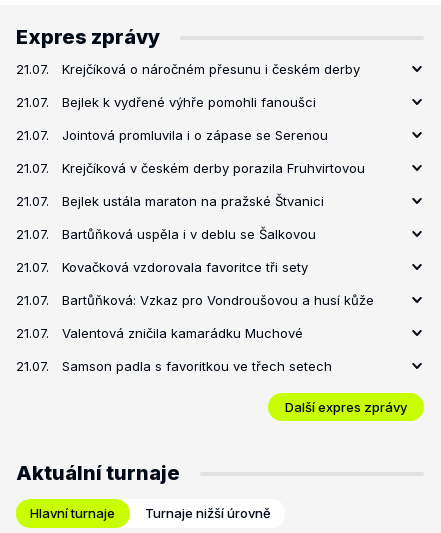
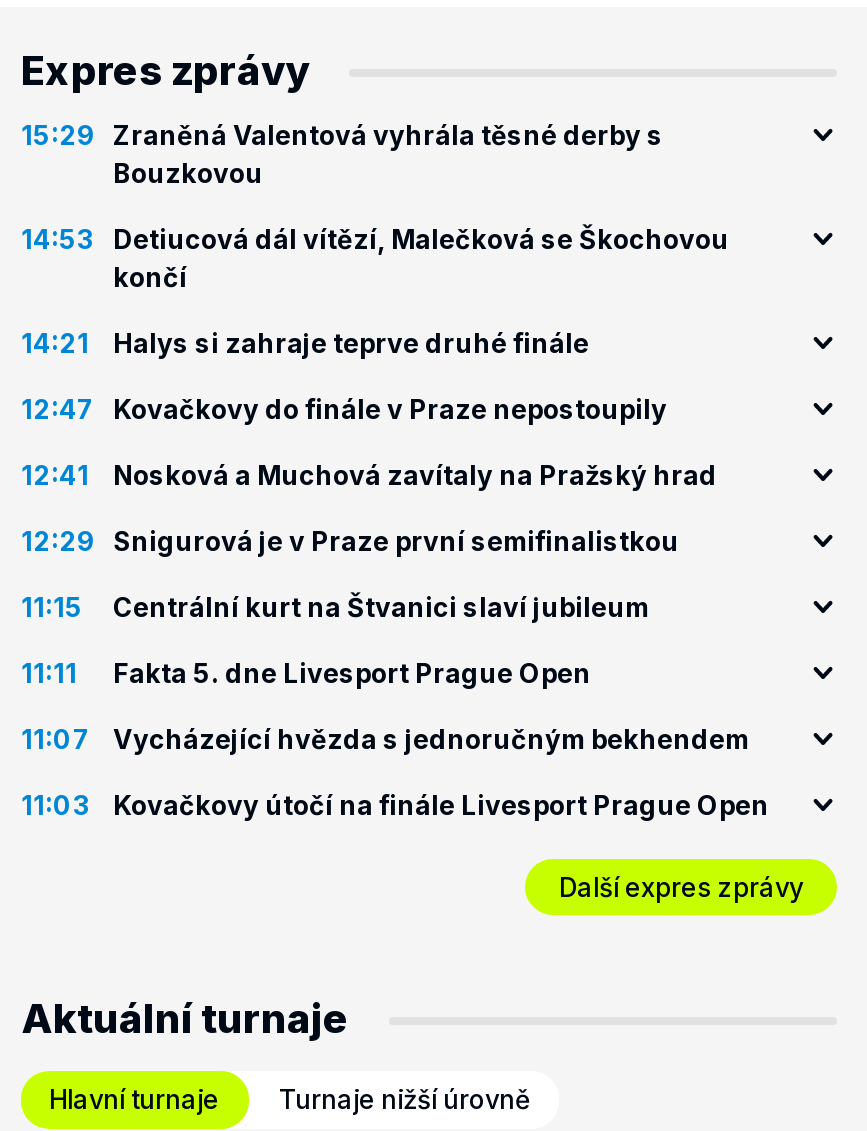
[16,61,360,77] 21.07. | Krejčíková o náročném přesunu i českém derby -> [21,119,663,189] 15:29 Zraněná Valentová vyhrála těsné derby s | Bouzkovou
[16,94,316,110] 21.07. | Bejlek k vydřené výhře pomohli fanoušci -> [21,223,729,293] 14:53 Detiucová dál vítězí, Malečková se Škochovou | končí
[16,127,328,143] 21.07. | Jointová promluvila i o zápase se Serenou -> [21,327,589,359] 14:21 | Halys si zahraje teprve druhé finále
[16,160,365,176] 21.07. | Krejčíková v českém derby porazila Fruhvirtovou -> [21,393,667,425] 12:47 Kovačkovy do finále v Praze nepostoupily
[16,193,324,209] 21.07. | Bejlek ustála maraton na pražské Štvanici -> [21,459,717,491] 12:41 | Nosková a Muchová zavítaly na Pražský hrad
[16,226,316,242] 21.07. | Bartůňková uspěla i v deblu se Šalkovou -> [21,525,679,557] 12:29 Snigurová je v Praze první semifinalistkou
[16,259,308,275] 21.07. | Kovačková vzdorovala favoritce tři sety -> [21,591,649,623] 11:15 | Centrální kurt na Štvanici slaví jubileum
[16,292,374,308] 21.07. | Bartůňková: Vzkaz pro Vondroušovou a husí kůže -> [21,657,591,689] 11:11 | Fakta 5. dne Livesport Prague Open
[16,325,303,341] 21.07. | Valentová zničila kamarádku Muchové -> [21,723,749,755] 11:07 | Vycházející hvězda s jednoručným bekhendem
[16,358,332,374] 21.07. | Samson padla s favoritkou ve třech setech -> [21,789,769,821] 11:03 | Kovačkovy útočí na finále Livesport Prague Open

